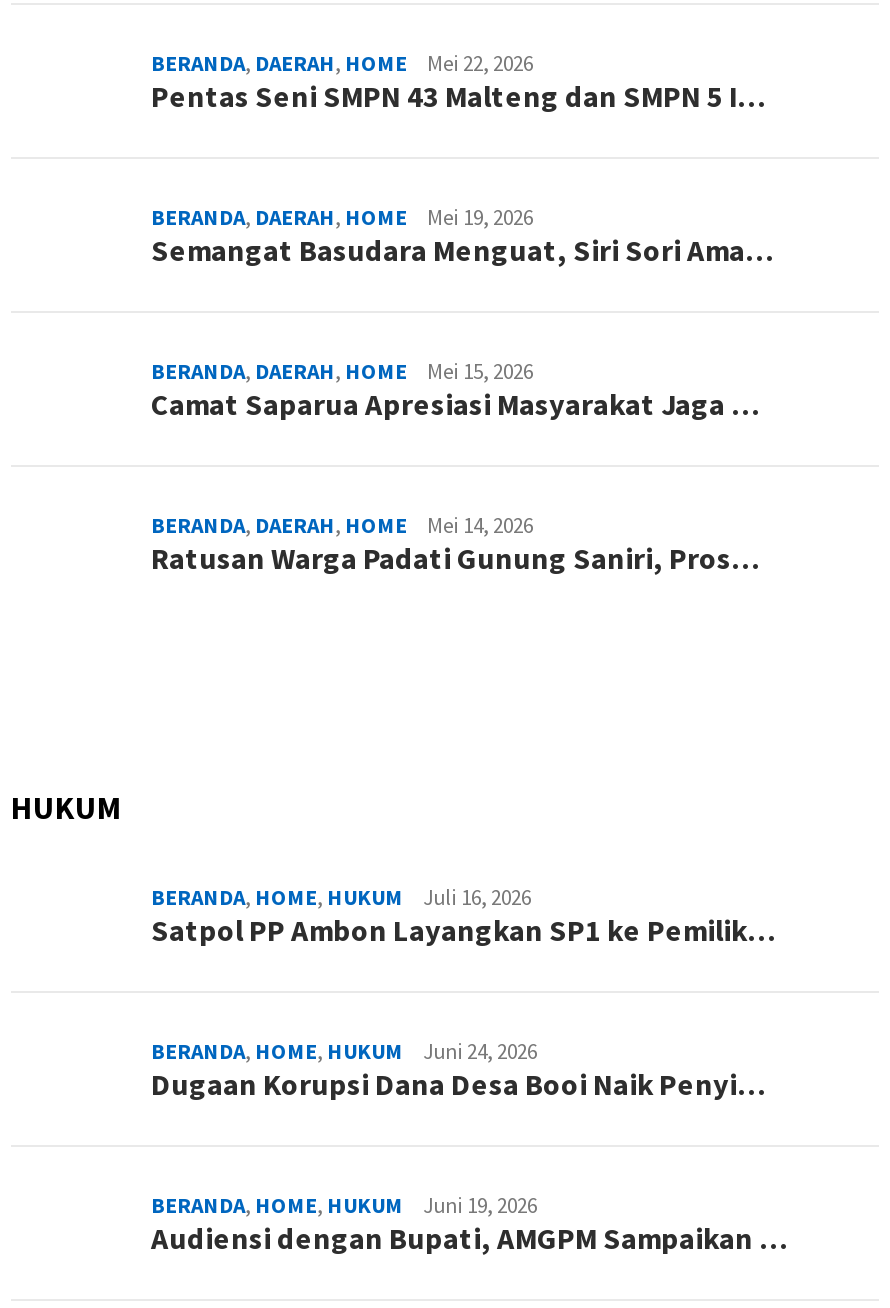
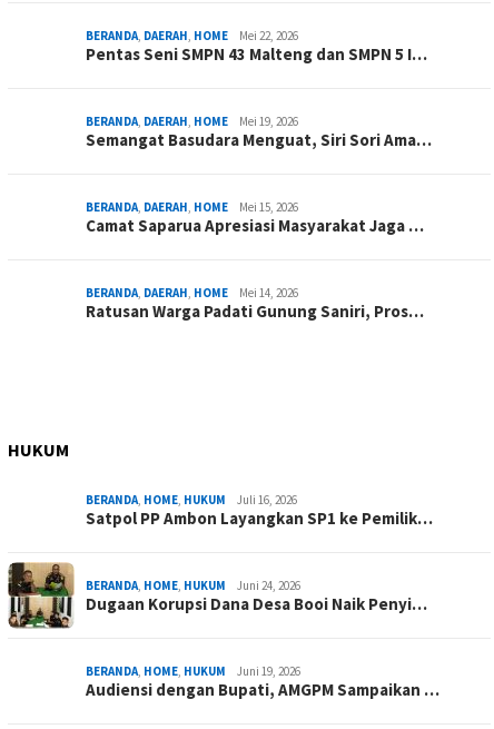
none -> [7,561,76,630] [image]

